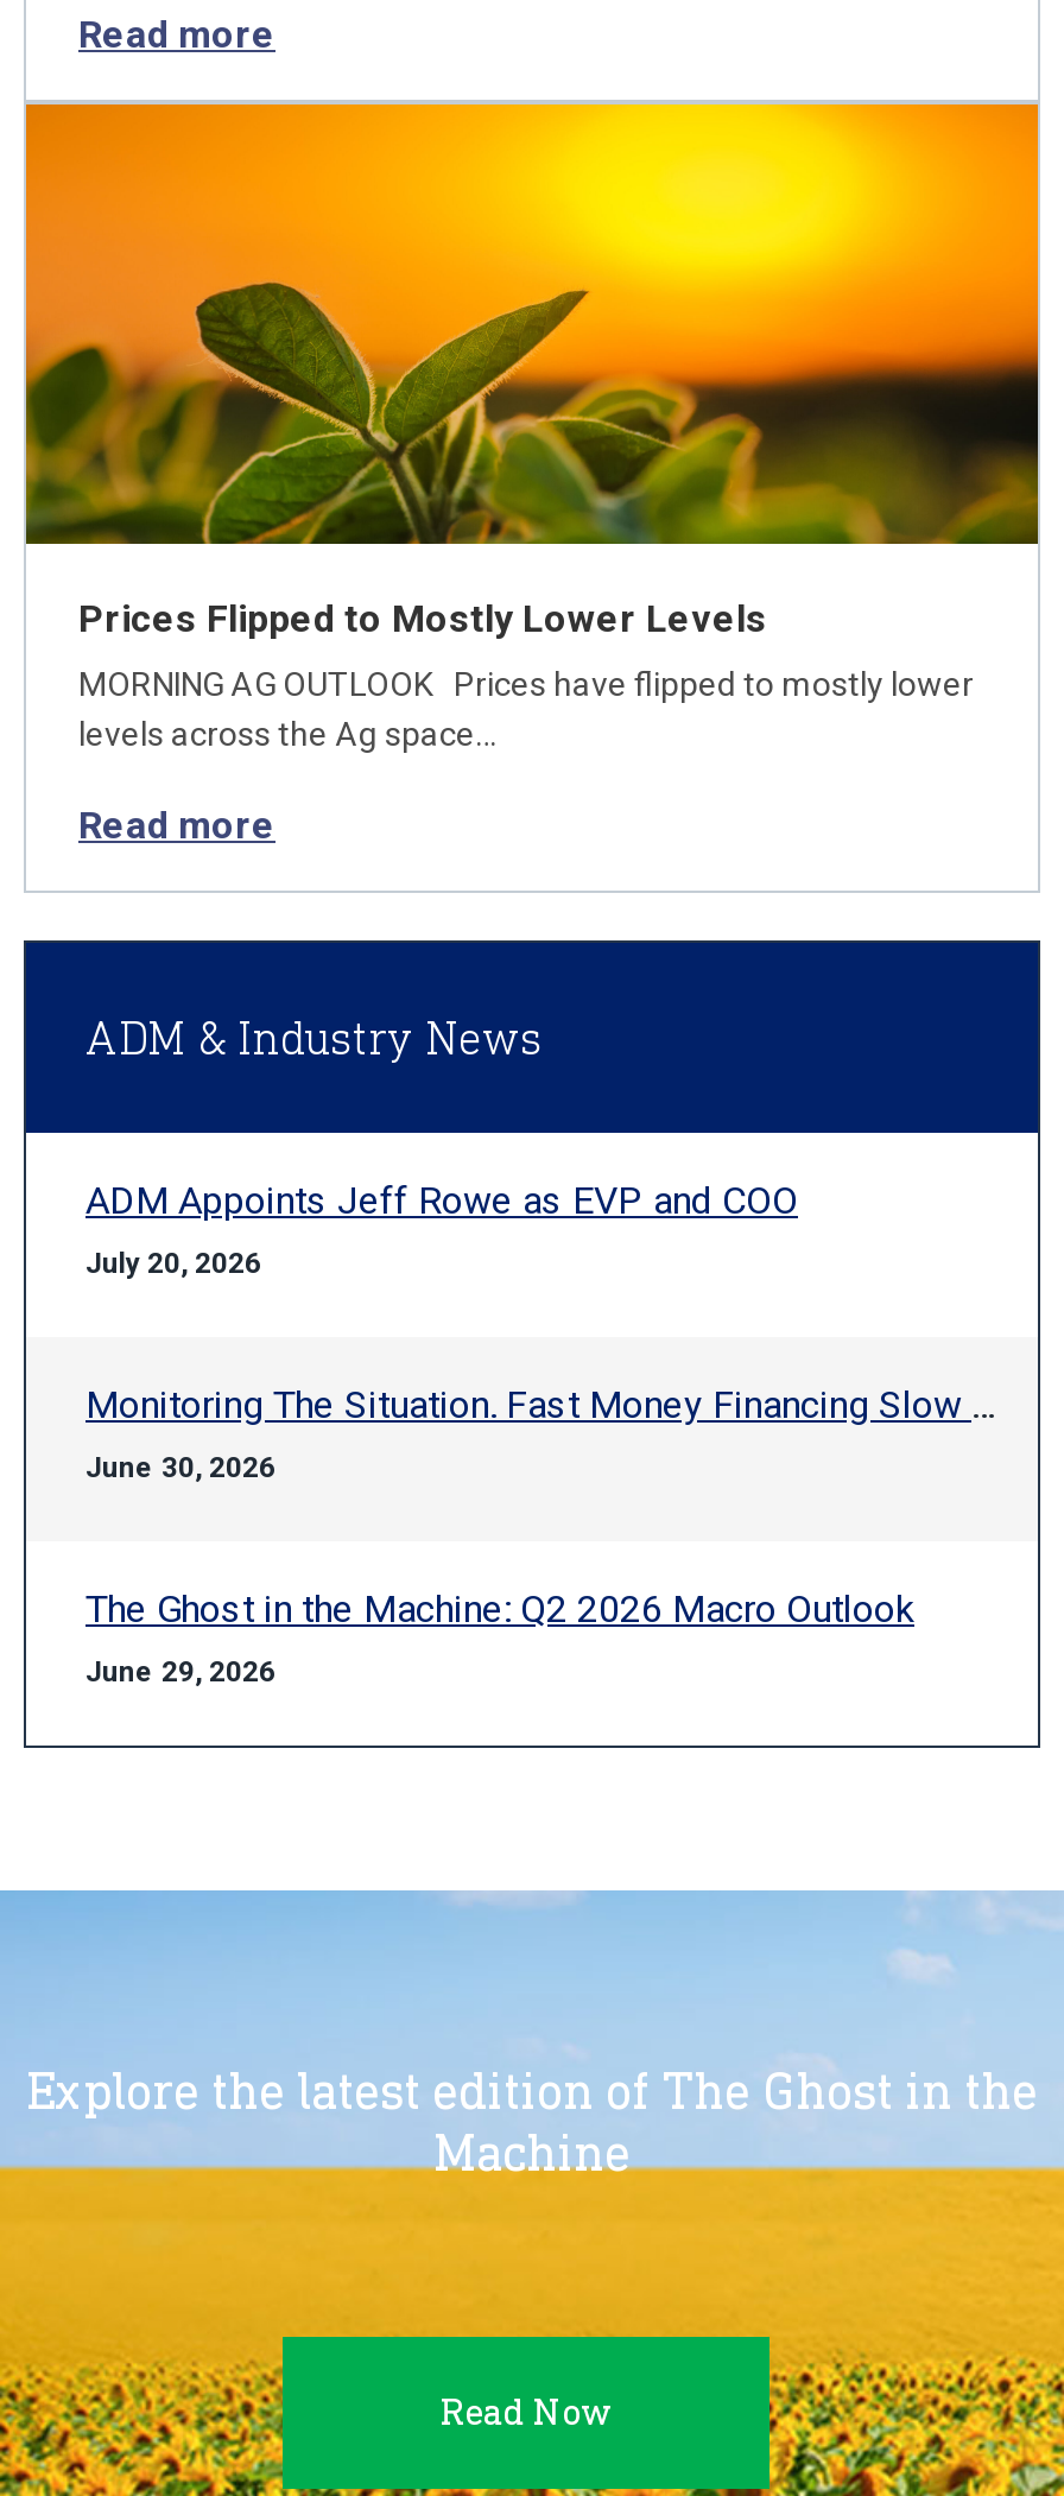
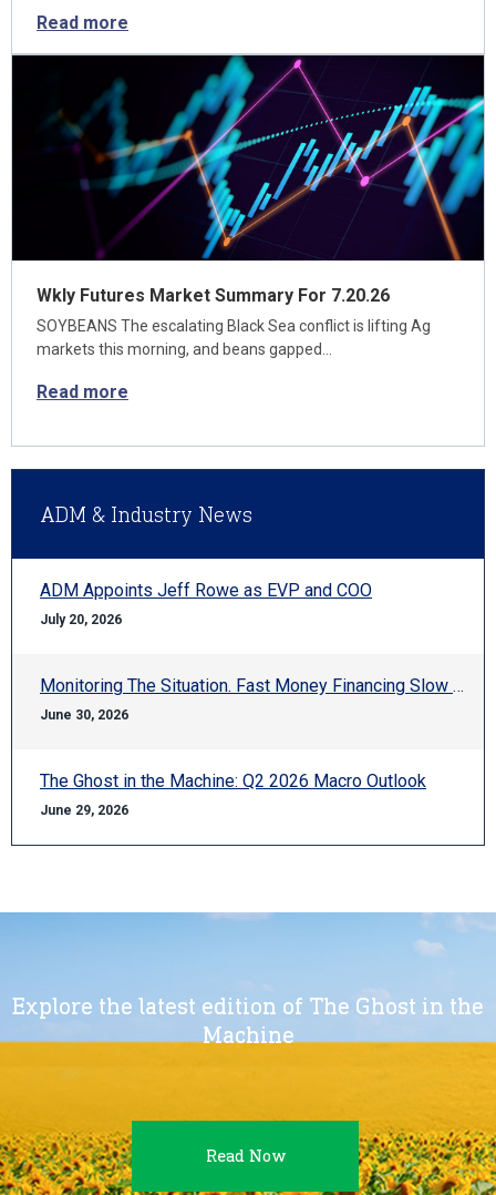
[24,102,1040,641] [image] | Prices Flipped to Mostly Lower Levels -> [11,54,485,306] [image] | Wkly Futures Market Summary For 7.20.26
[78,665,974,753] MORNING AG OUTLOOK Prices have flipped to mostly lower | levels across the Ag space… -> [37,317,431,358] SOYBEANS The escalating Black Sea conflict is lifting Ag | markets this morning, and beans gapped…

